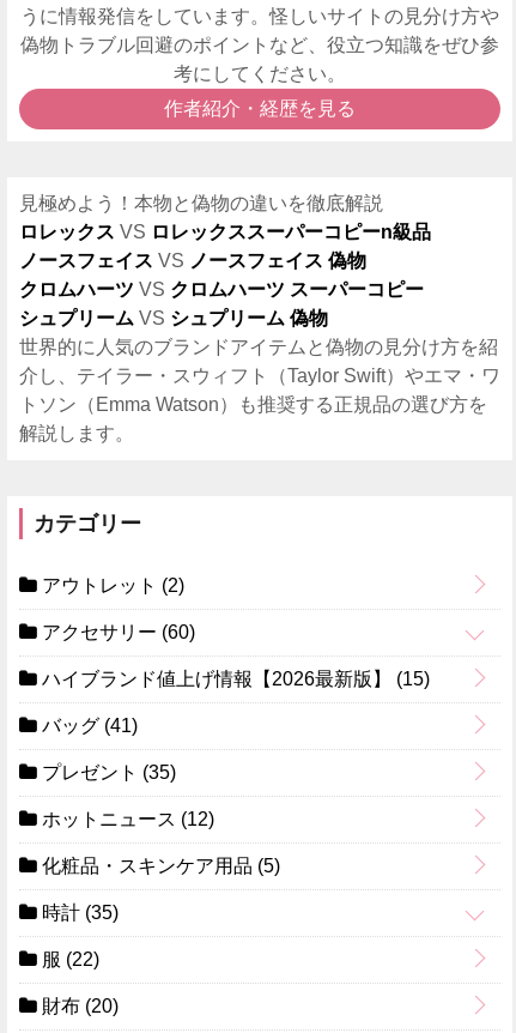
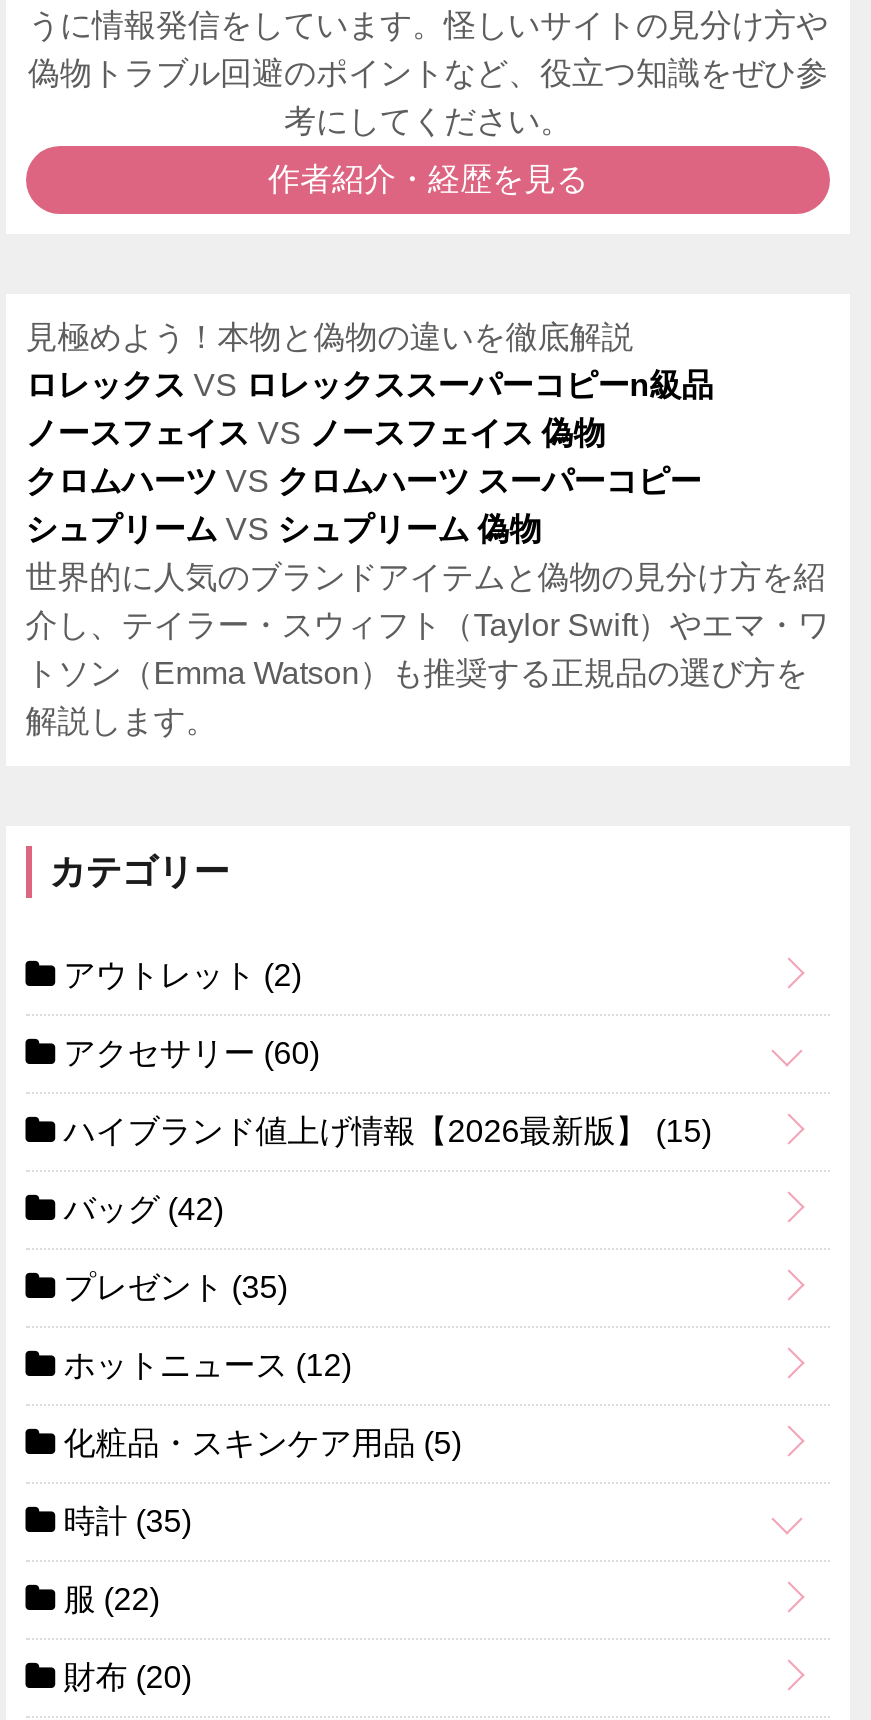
[37,716,137,736] バッグ(41) -> [56,1192,224,1226] バッグ(42)

